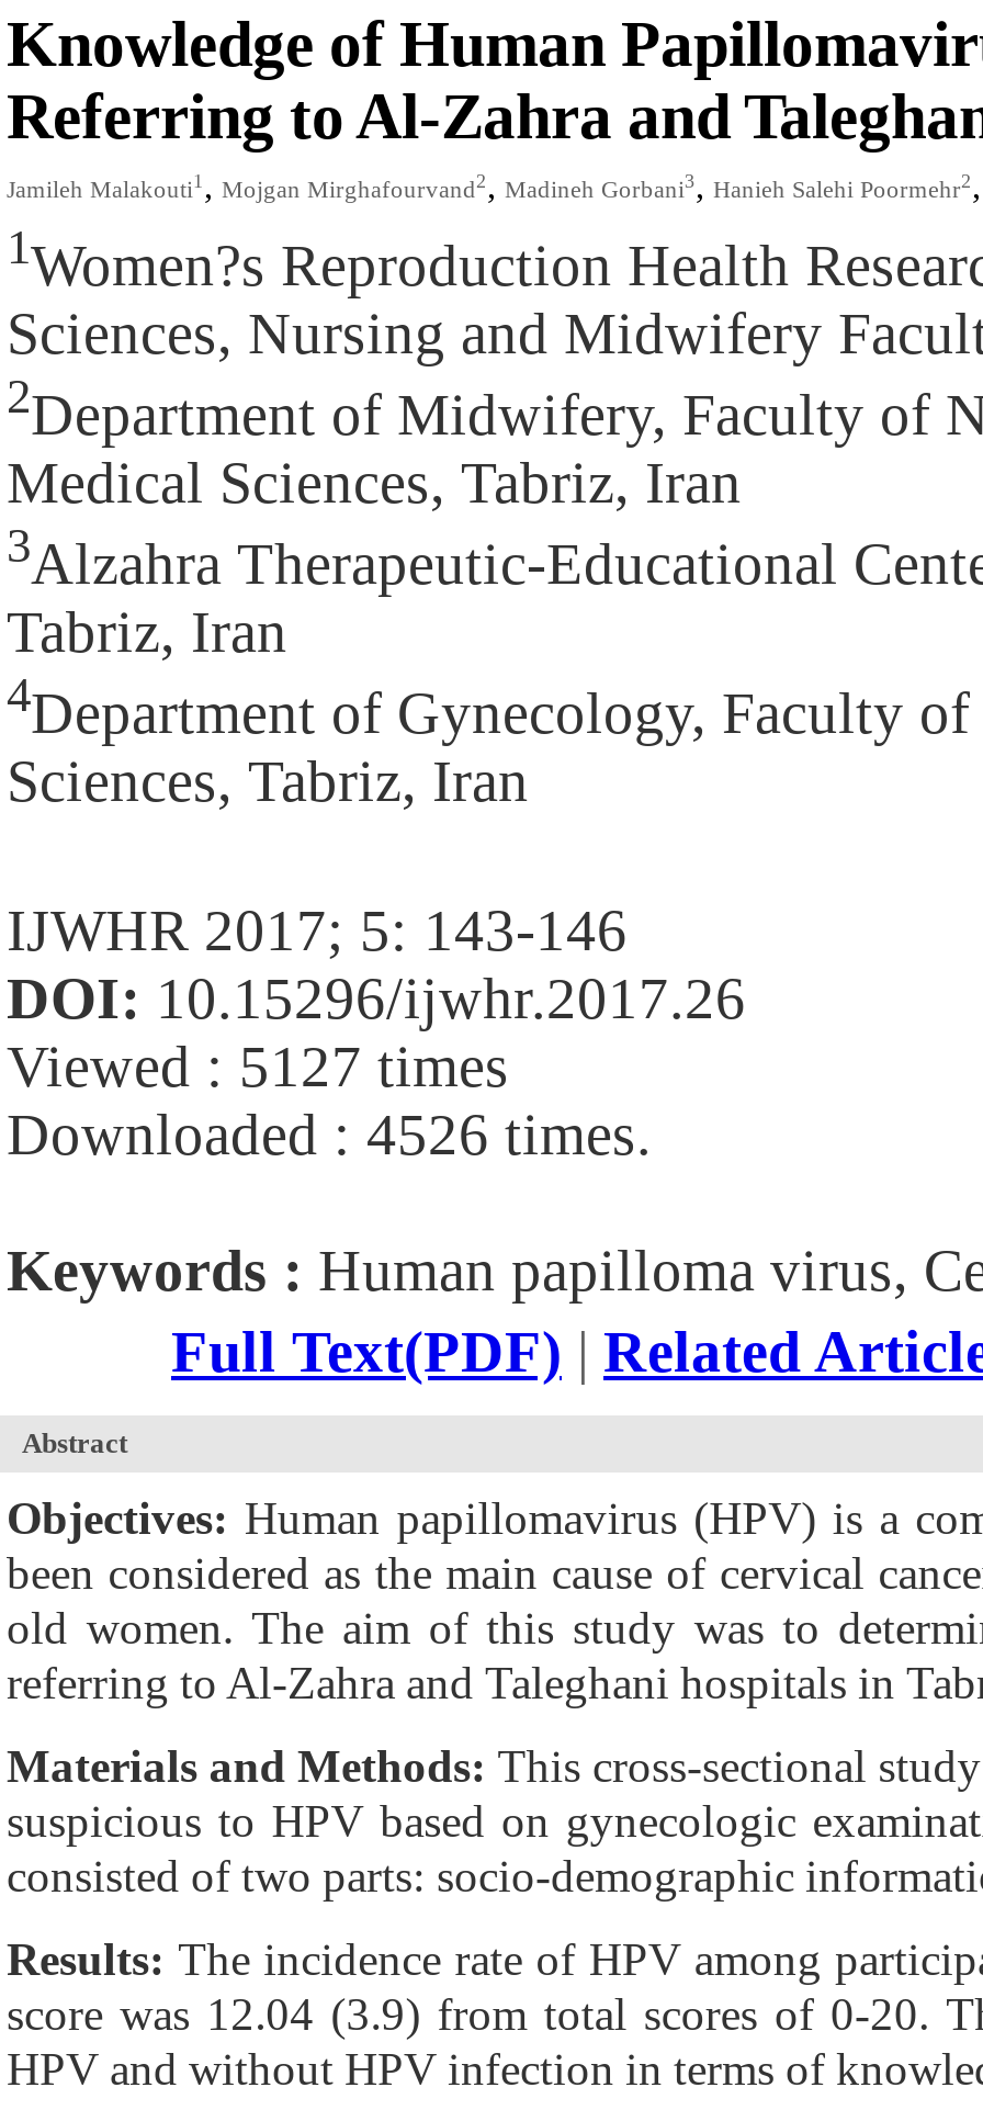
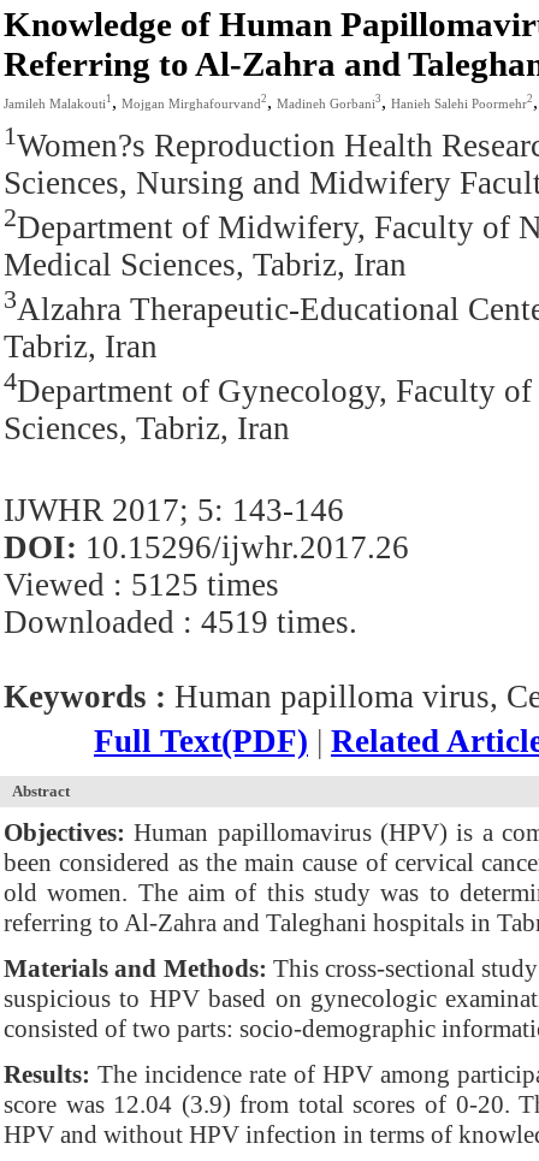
[7,1034,509,1099] Viewed : 5127 times -> [4,567,279,603] Viewed : 5125 times
[7,1102,652,1167] Downloaded : 4526 times. -> [4,604,357,640] Downloaded : 4519 times.

